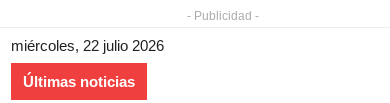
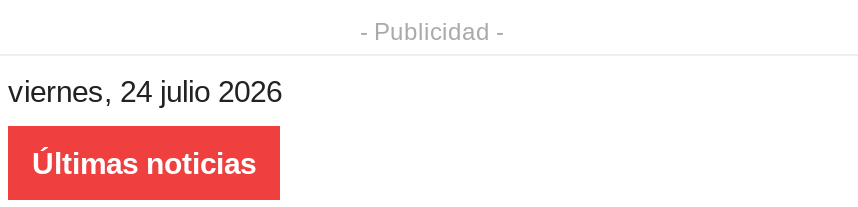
[11,37,164,54] miércoles, 22 julio 2026 -> [8,74,282,108] viernes, 24 julio 2026

